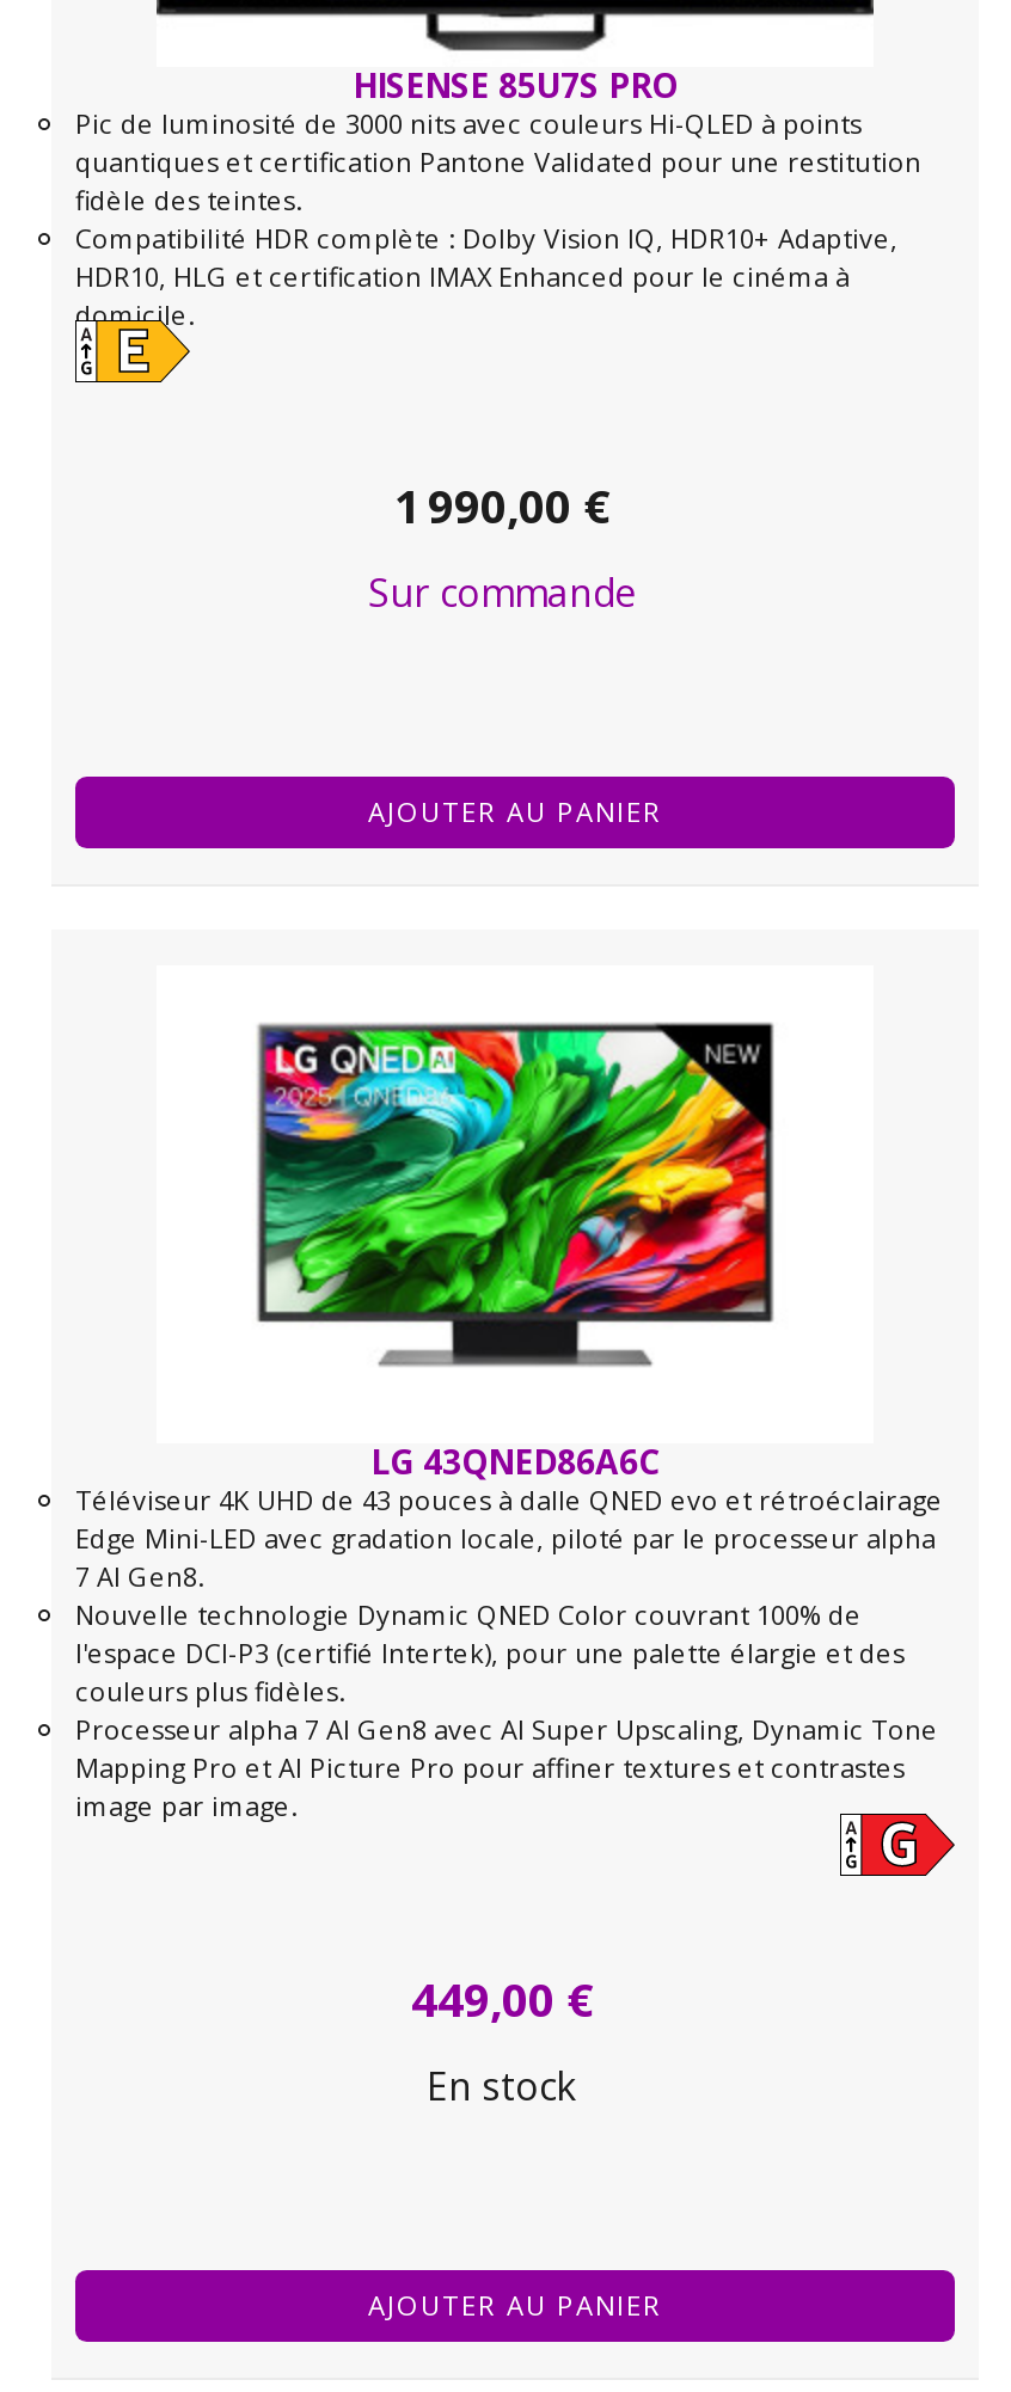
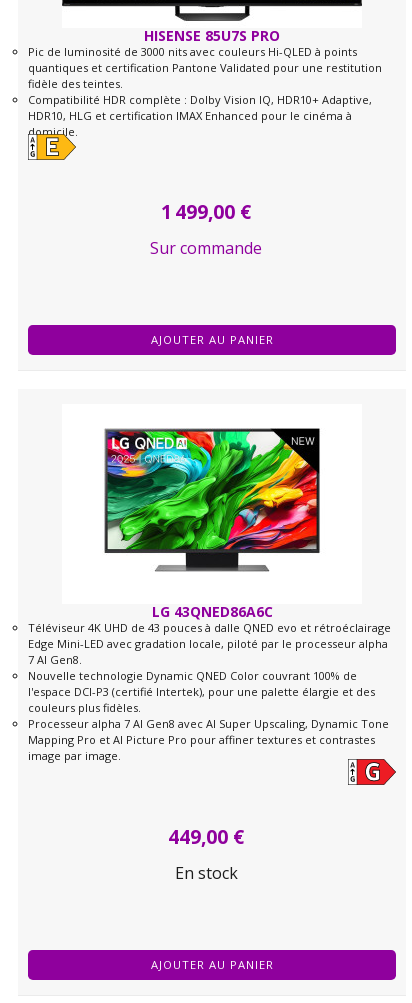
[394,474,609,539] 1 990,00 € -> [161,198,251,225] 1 499,00 €

